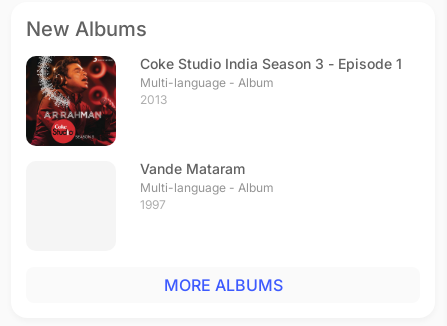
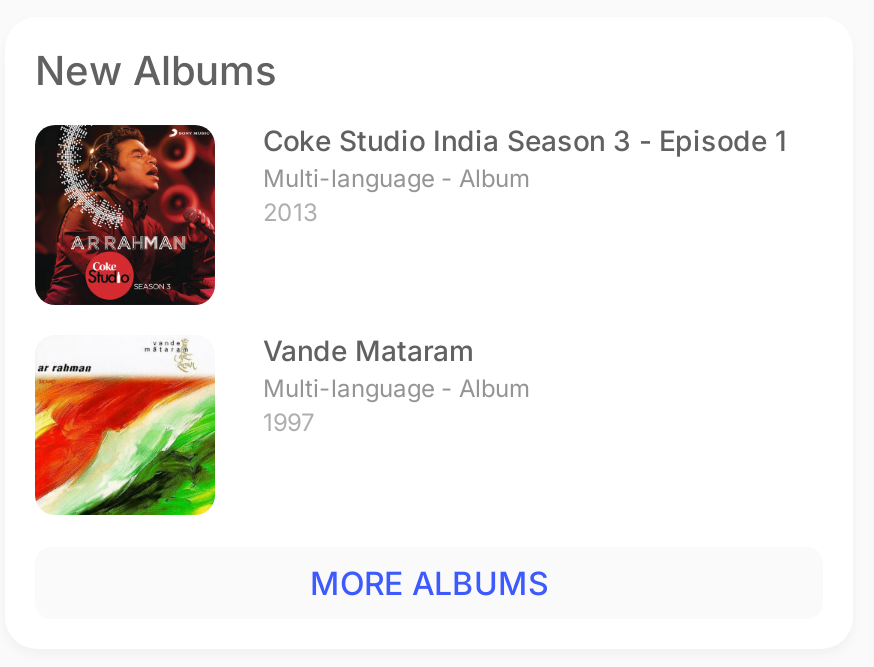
none -> [33,339,217,517] [image]

